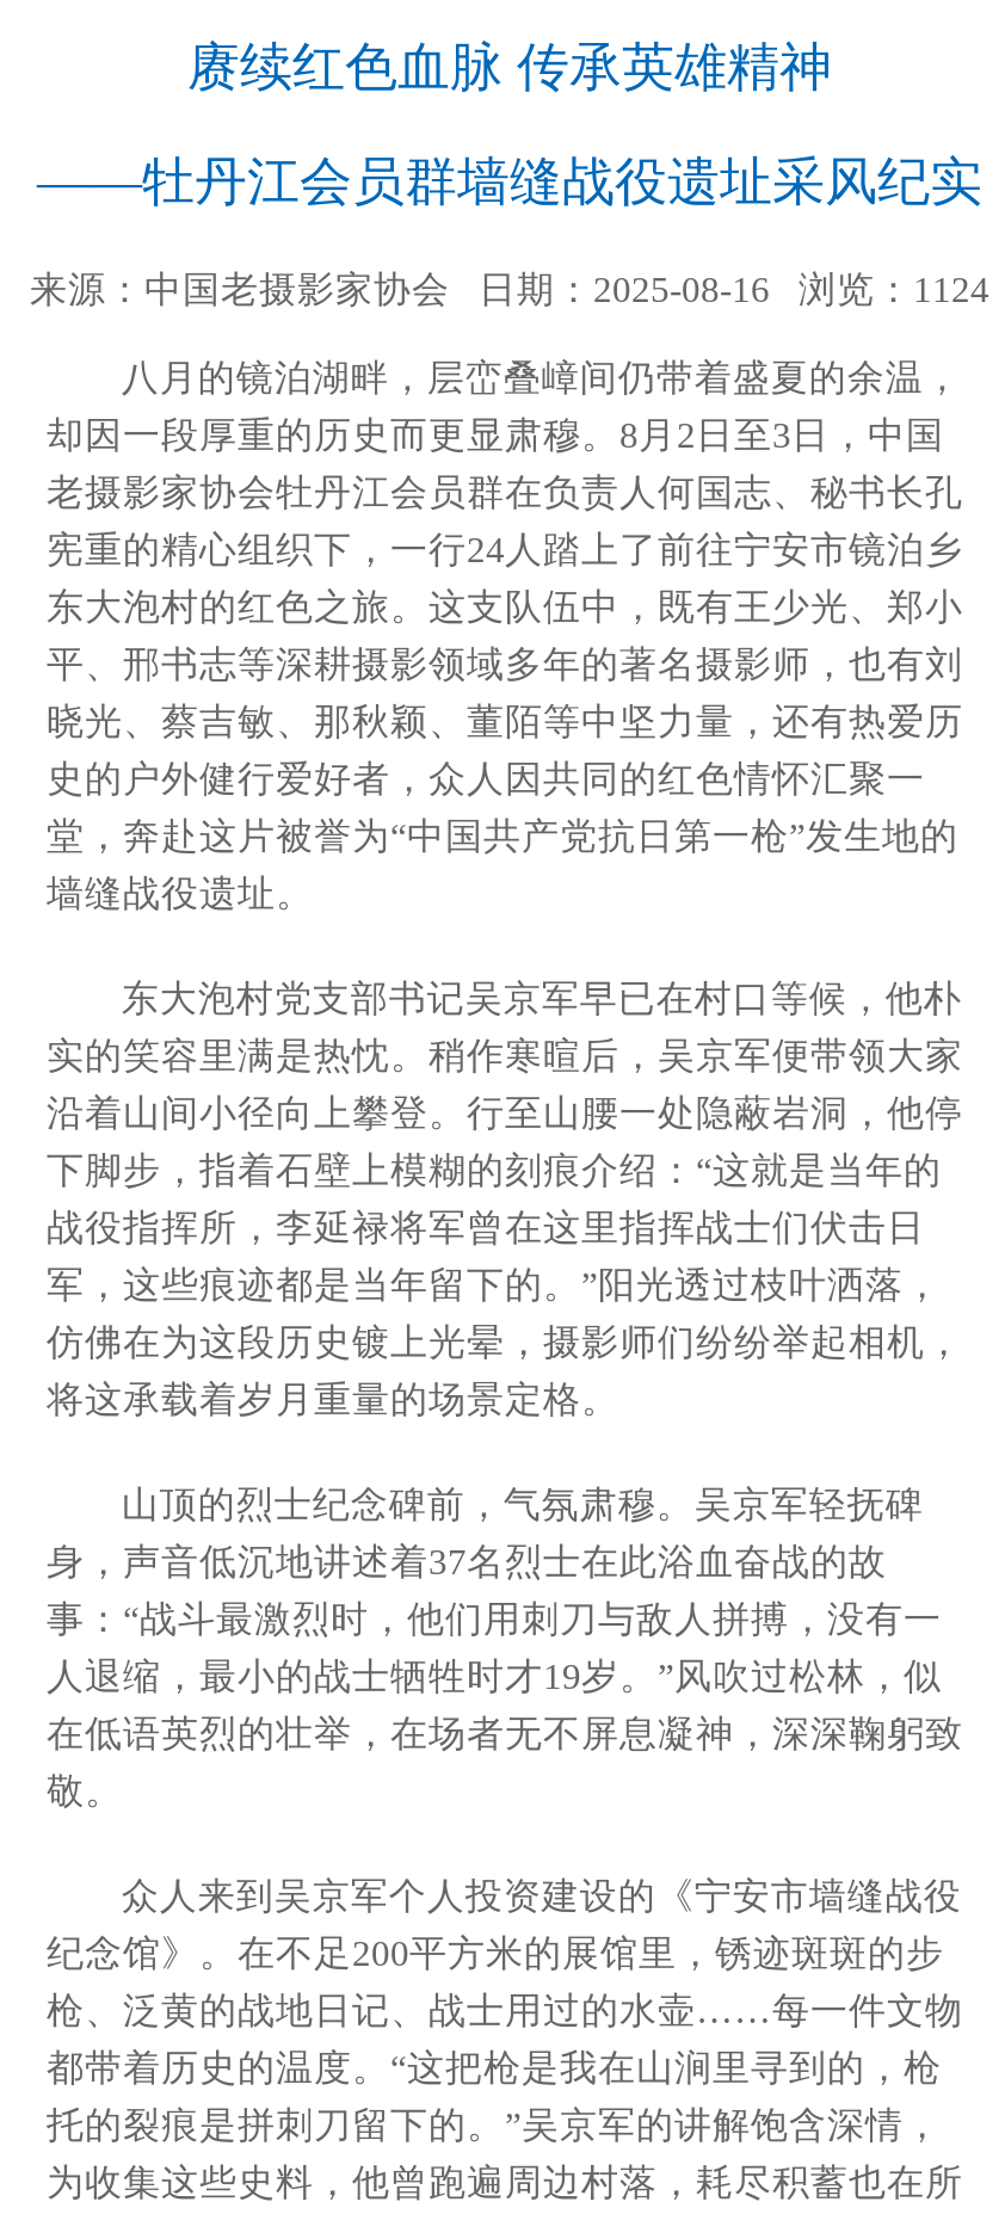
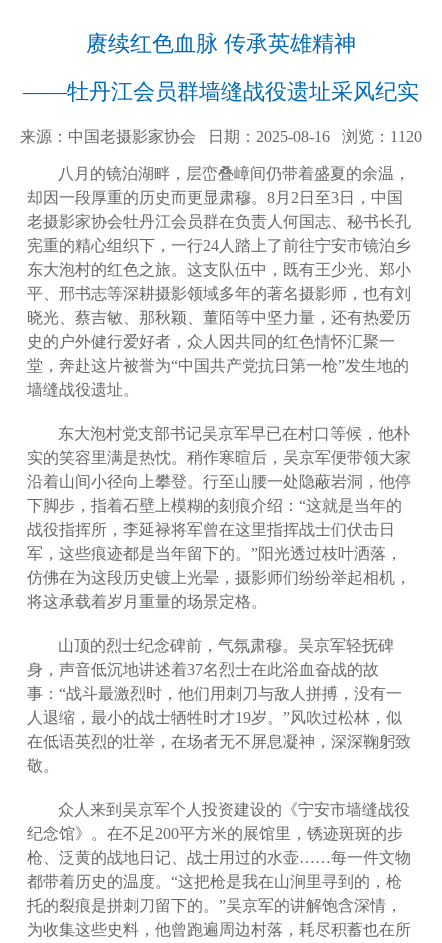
[30,269,989,309] 来源：中国老摄影家协会 日期：2025-08-16 浏览：1124 -> [20,128,422,145] 来源：中国老摄影家协会 日期：2025-08-16 浏览：1120

